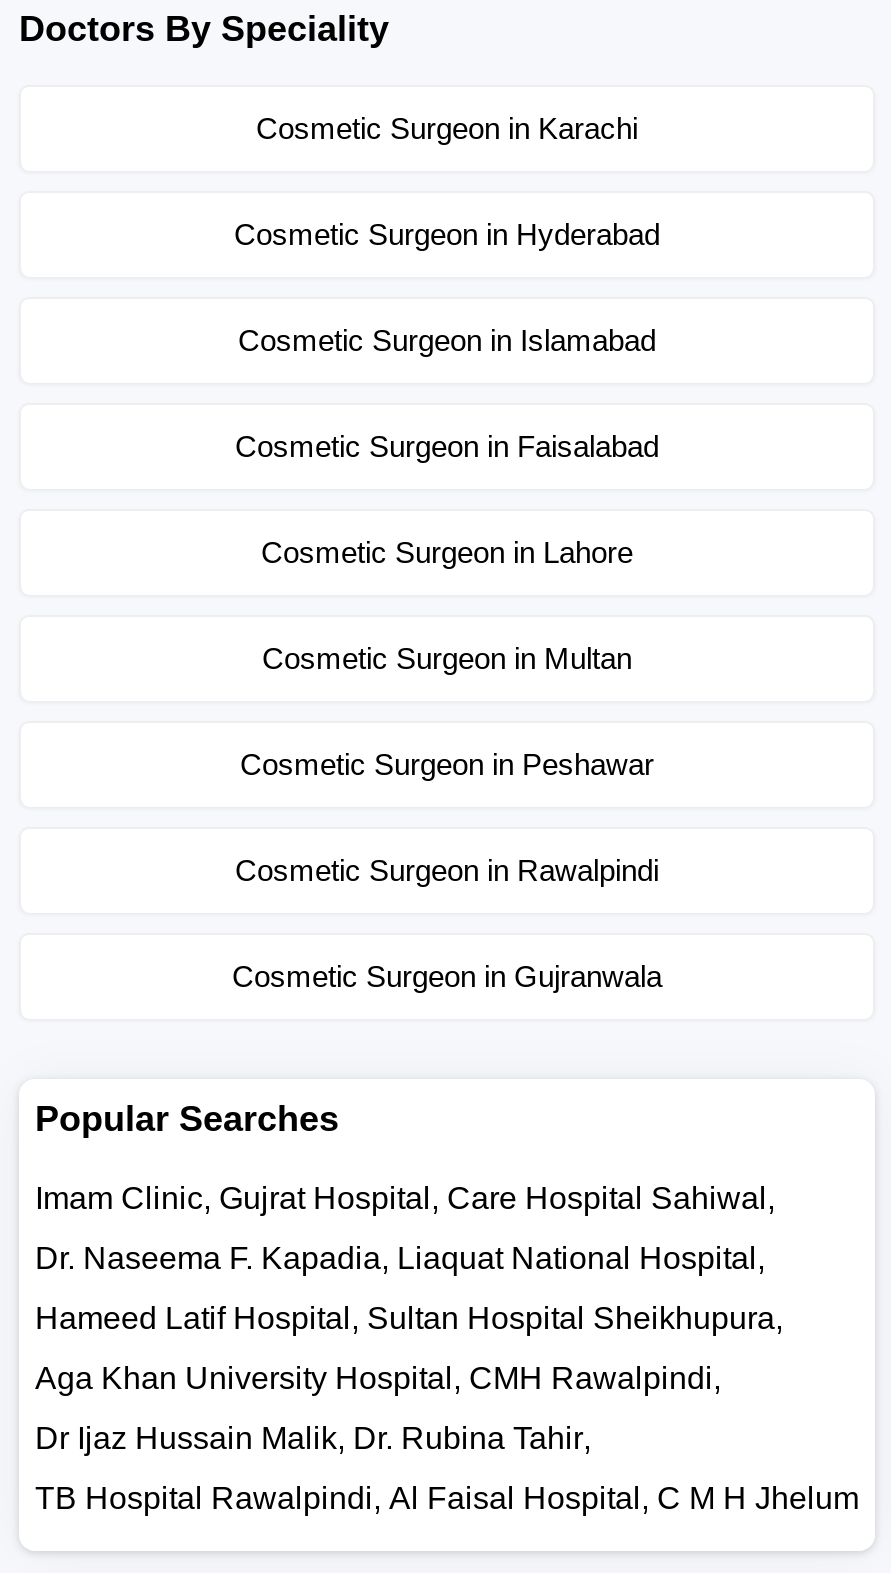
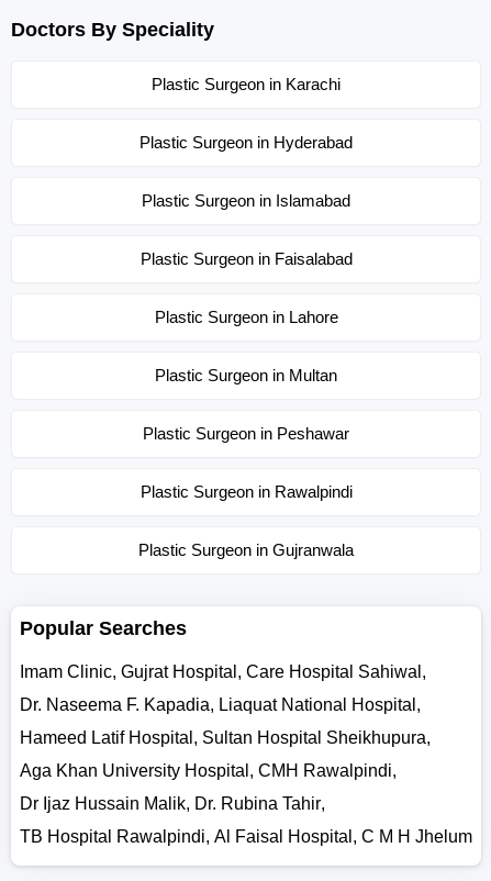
[256,111,638,145] Cosmetic Surgeon in Karachi -> [152,75,341,93] Plastic Surgeon in Karachi
[234,217,660,251] Cosmetic Surgeon in Hyderabad -> [140,133,353,152] Plastic Surgeon in Hyderabad
[238,323,656,357] Cosmetic Surgeon in Islamabad -> [142,191,350,210] Plastic Surgeon in Islamabad
[235,429,659,463] Cosmetic Surgeon in Faisalabad -> [140,249,352,268] Plastic Surgeon in Faisalabad
[261,535,633,569] Cosmetic Surgeon in Lahore -> [154,308,338,326] Plastic Surgeon in Lahore
[262,641,632,675] Cosmetic Surgeon in Multan -> [155,366,337,384] Plastic Surgeon in Multan
[240,747,654,781] Cosmetic Surgeon in Peshawar -> [143,424,349,443] Plastic Surgeon in Peshawar
[235,853,659,887] Cosmetic Surgeon in Rawalpindi -> [140,482,352,501] Plastic Surgeon in Rawalpindi
[232,959,662,993] Cosmetic Surgeon in Gujranwala -> [138,540,354,559] Plastic Surgeon in Gujranwala

